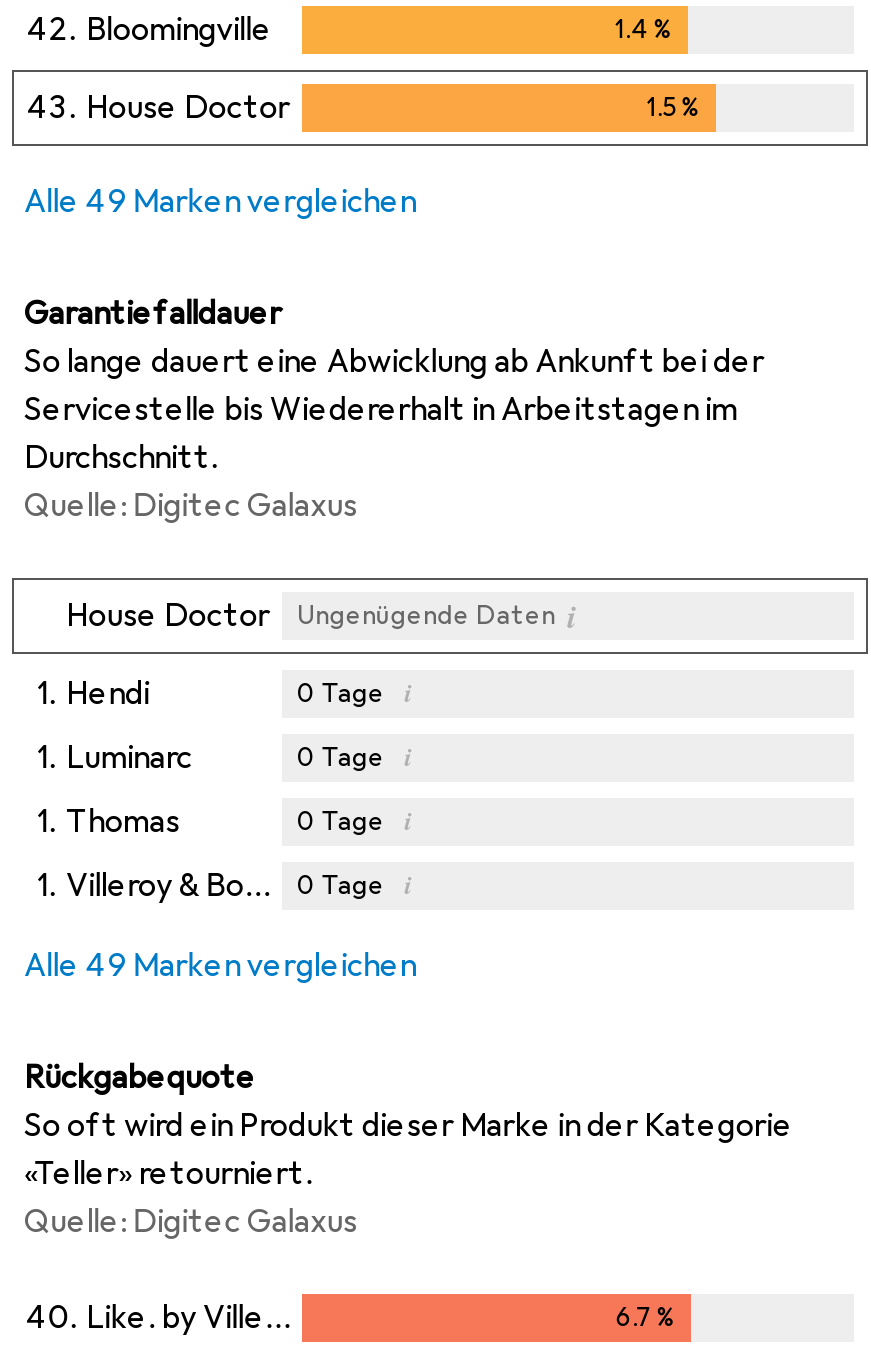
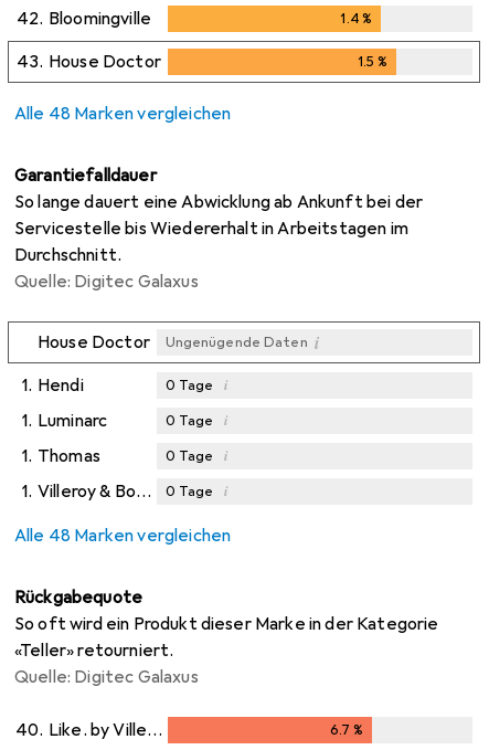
[24,181,416,221] Alle 49 Marken vergleichen -> [14,102,231,124] Alle 48 Marken vergleichen
[24,945,416,985] Alle 49 Marken vergleichen -> [14,524,231,546] Alle 48 Marken vergleichen

